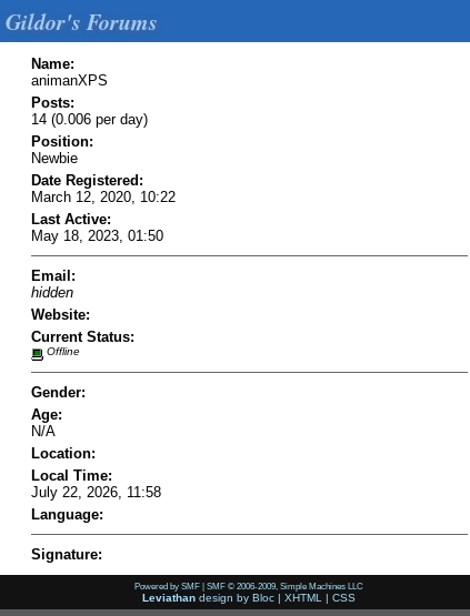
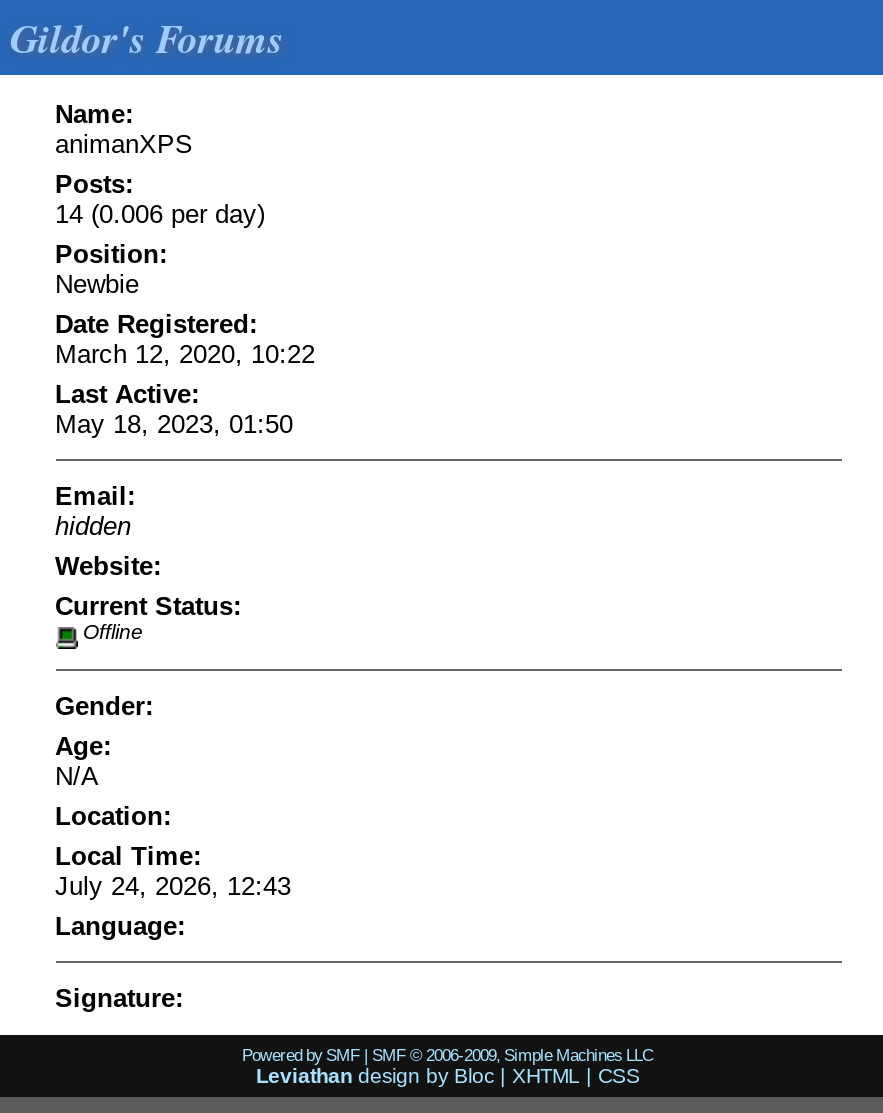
[31,484,161,501] July 22, 2026, 11:58 -> [55,872,291,902] July 24, 2026, 12:43

